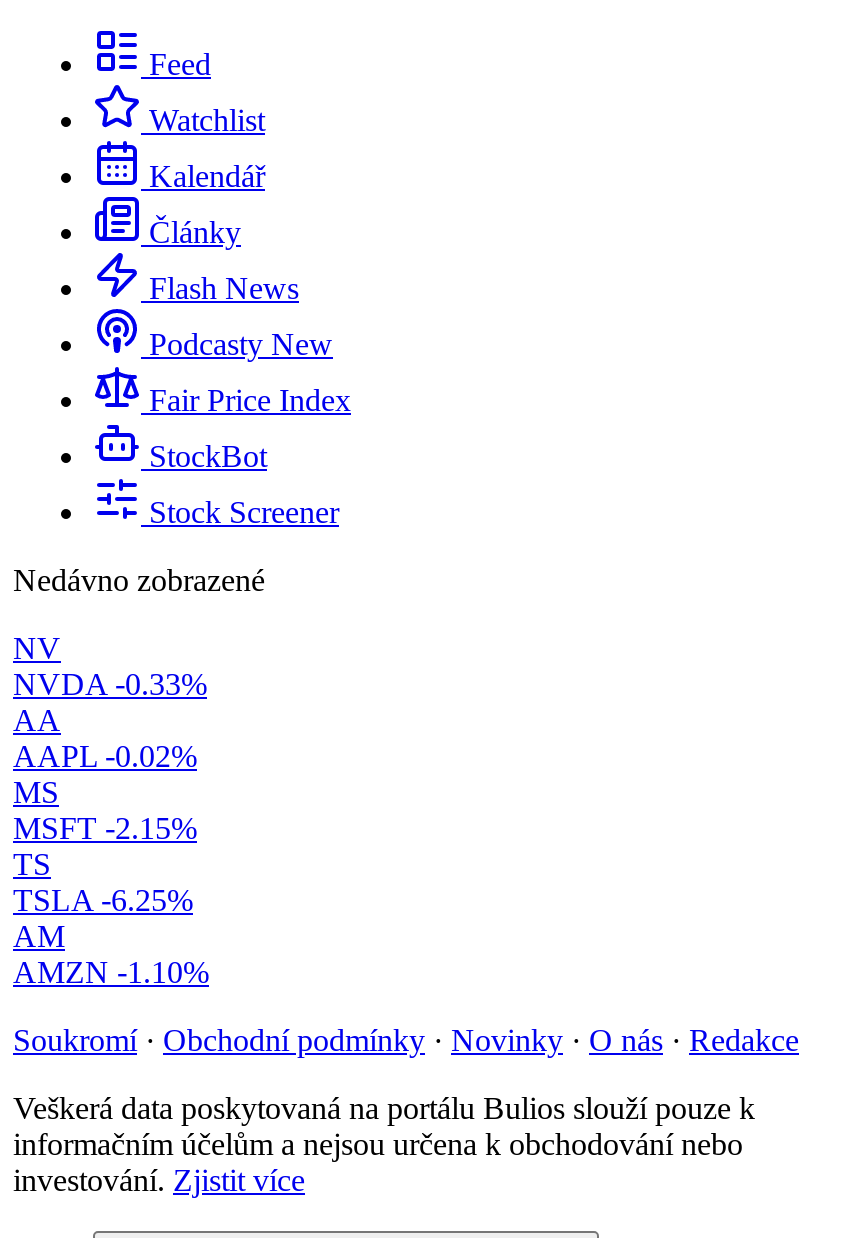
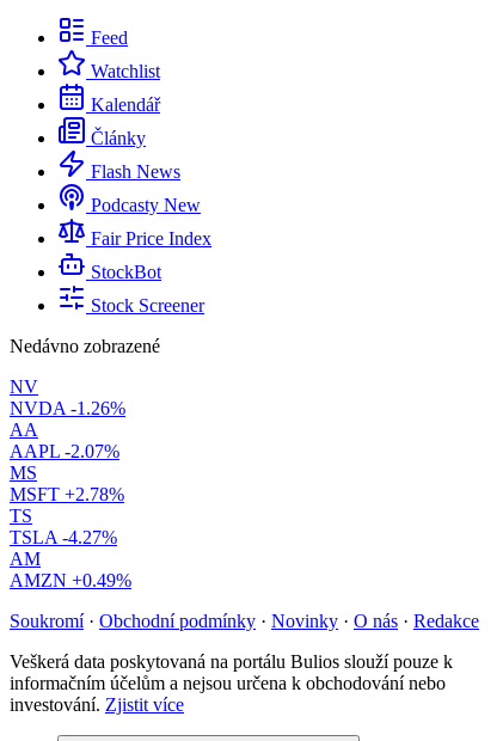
[13,667,207,701] NVDA -0.33% -> [10,398,125,418] NVDA -1.26%
[13,739,197,773] AAPL -0.02% -> [10,441,119,461] AAPL -2.07%
[13,811,197,845] MSFT -2.15% -> [10,484,124,504] MSFT +2.78%
[13,883,193,917] TSLA -6.25% -> [10,527,117,548] TSLA -4.27%
[13,955,209,989] AMZN -1.10% -> [10,570,131,591] AMZN +0.49%

